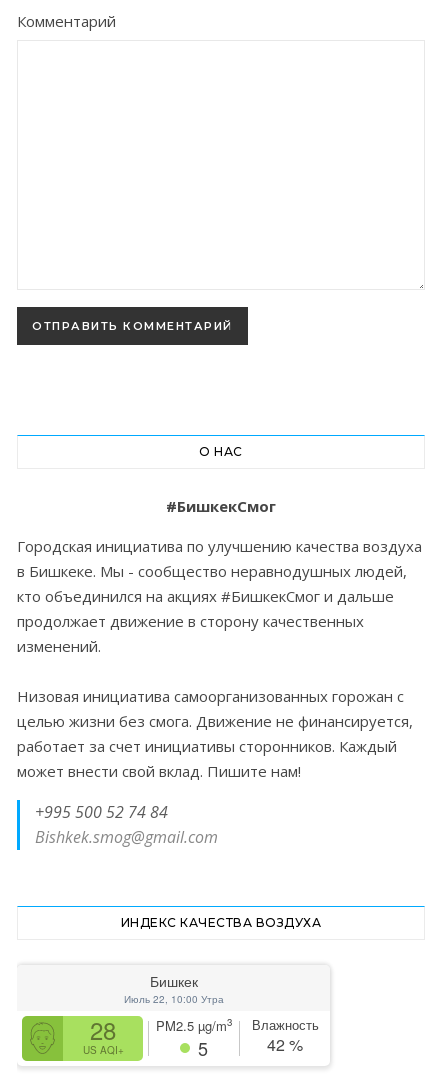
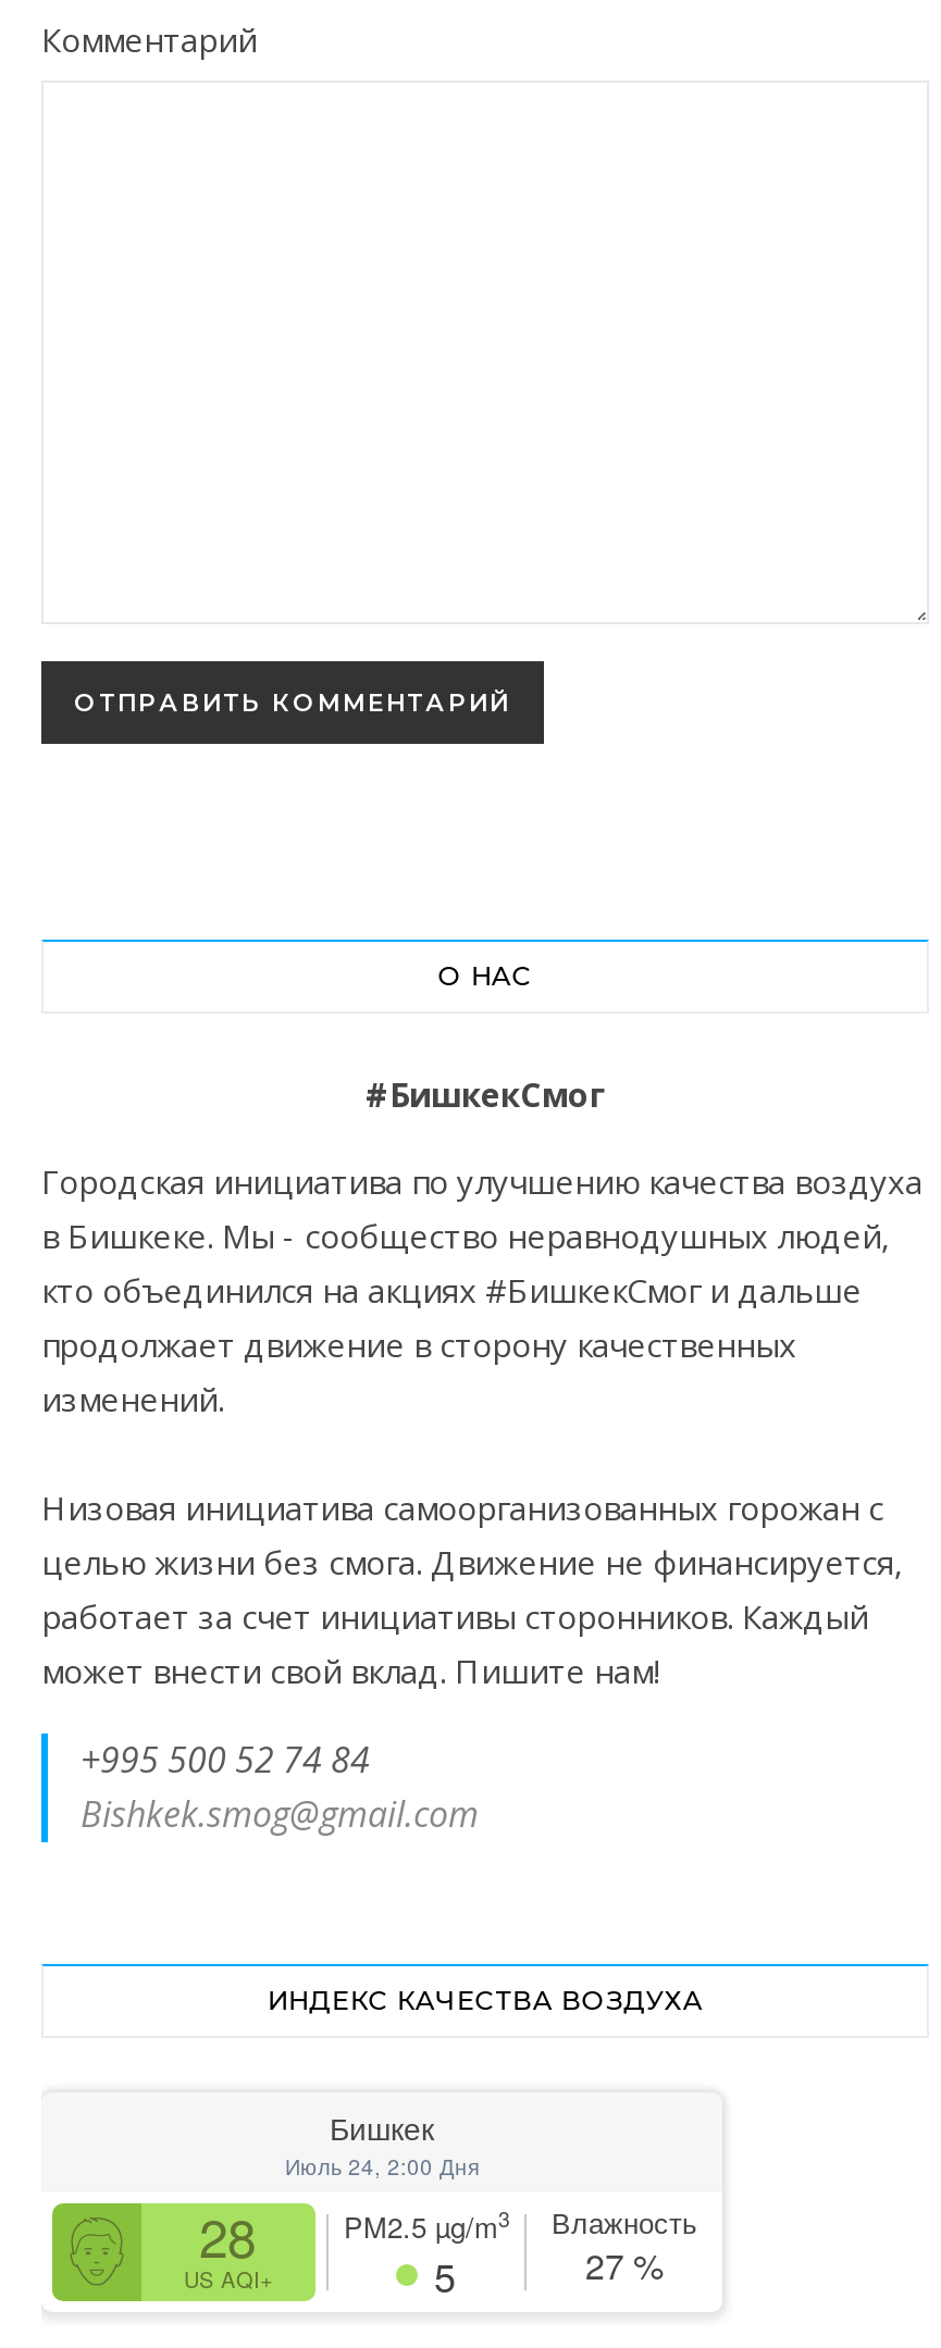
[123,992,223,1006] Июль 22, 10:00 Утра -> [285,2152,479,2183] Июль 24, 2:00 Дня
[267,1033,303,1056] 42% -> [585,2242,664,2292] 27%

